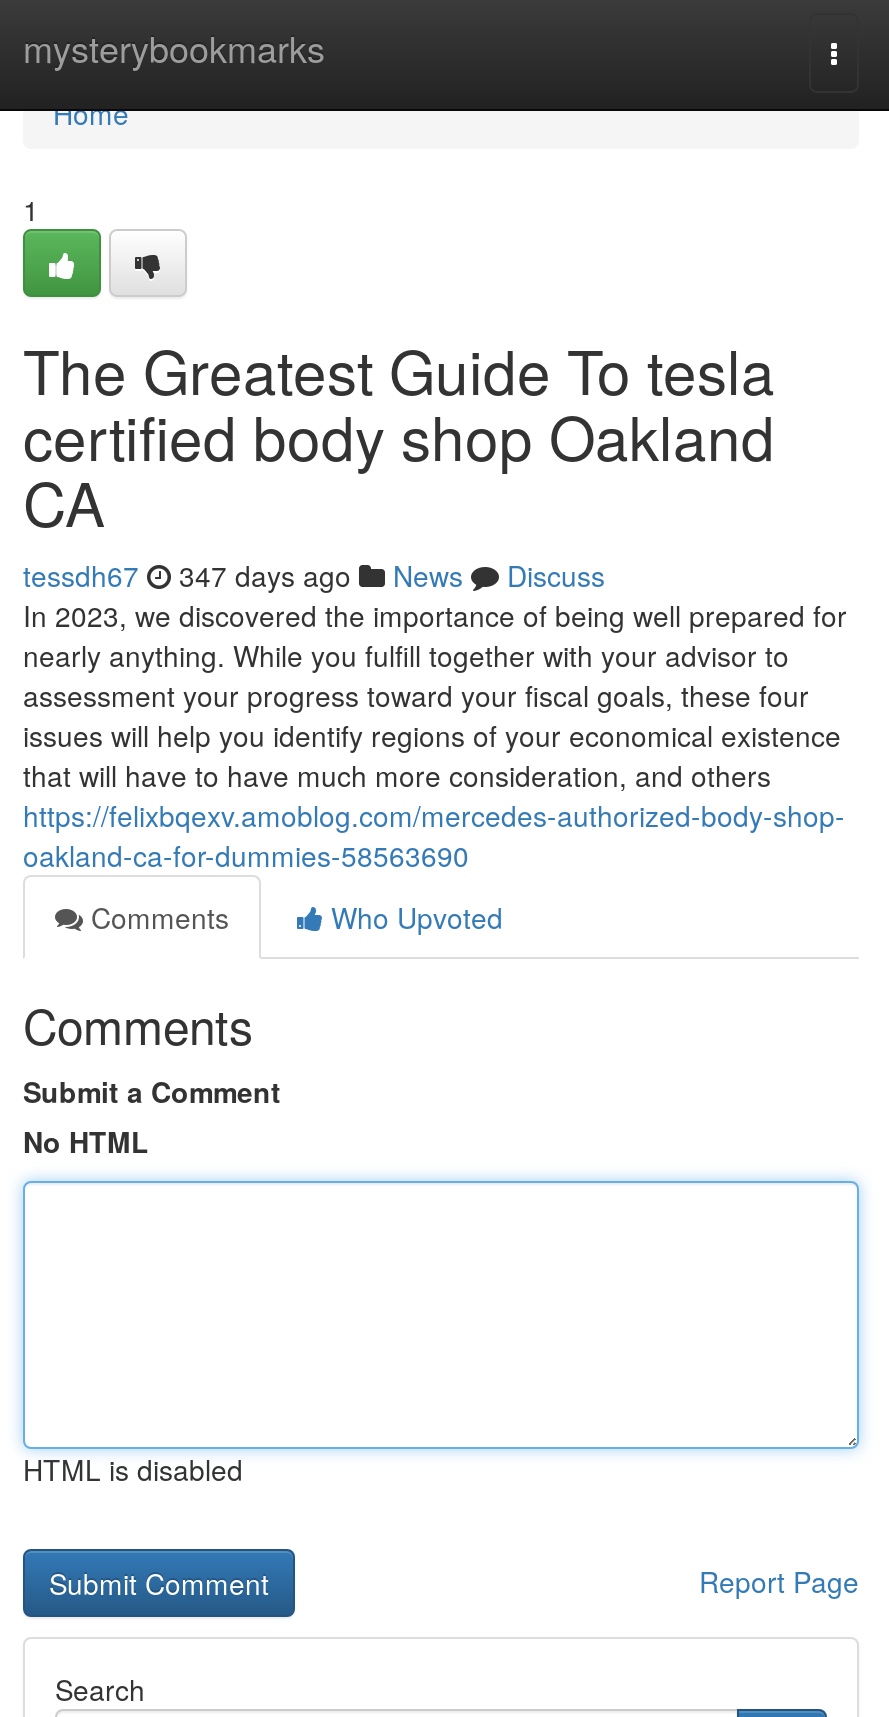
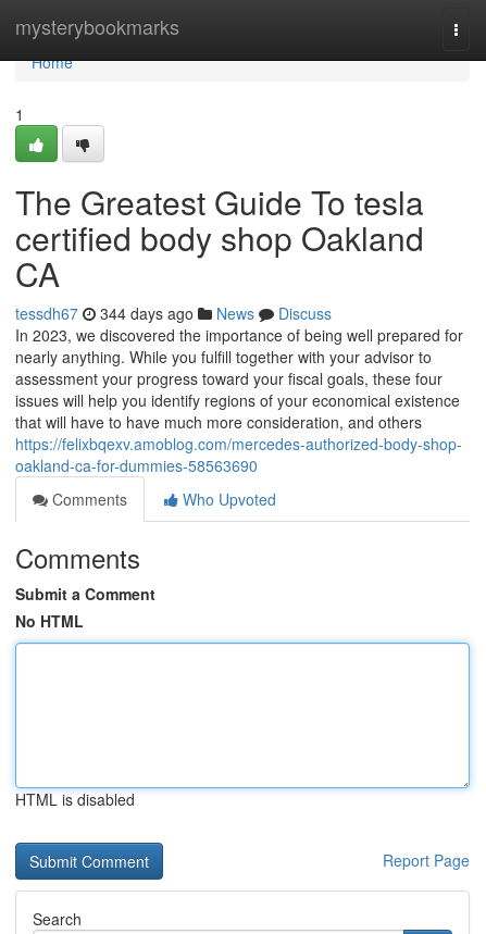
[23,555,605,595] tessdh67 347 days ago News Discuss -> [15,302,332,324] tessdh67 344 days ago News Discuss

